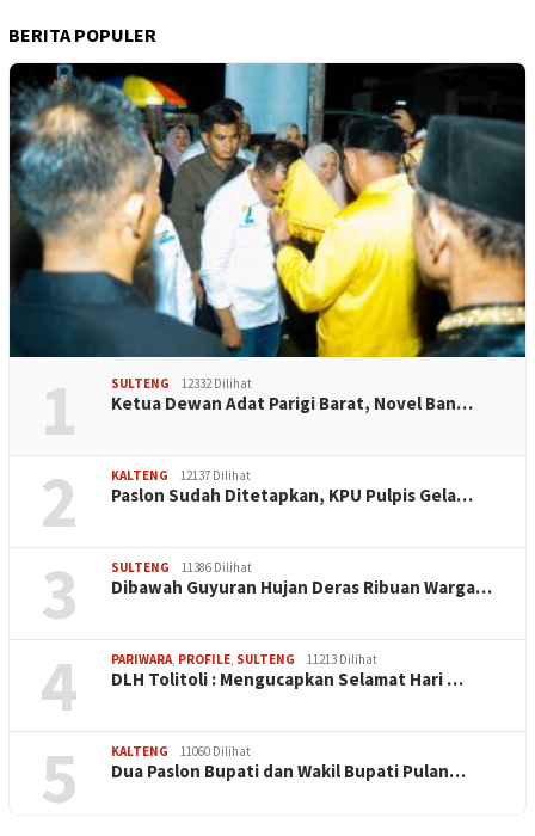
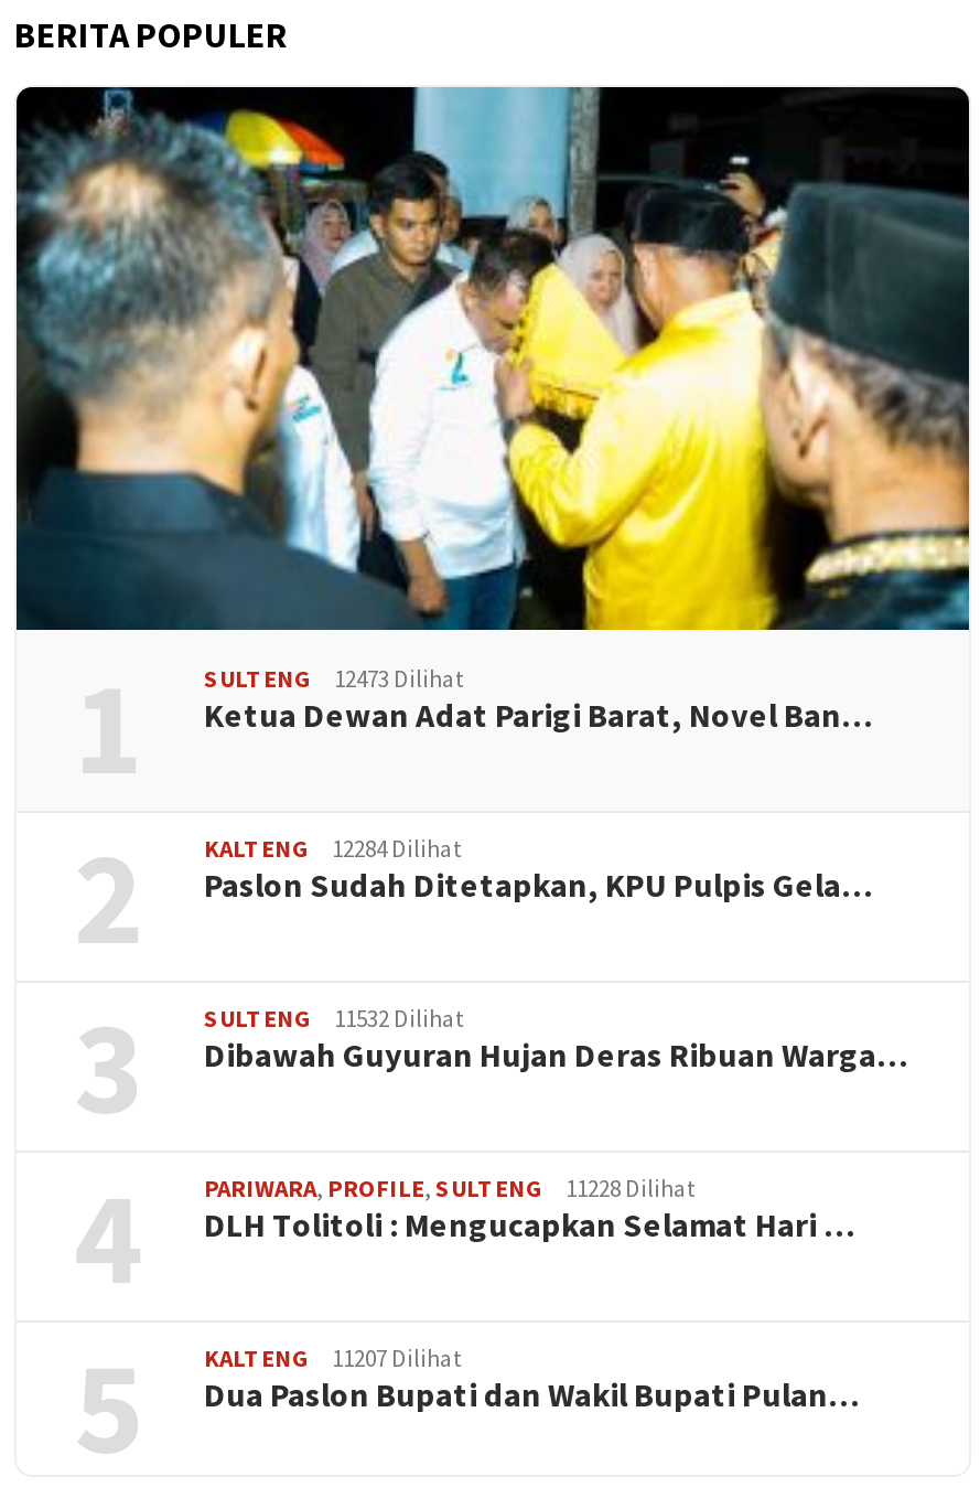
[111,375,252,392] SULTENG 12332 Dilihat -> [204,663,464,694] SULTENG 12473 Dilihat
[111,467,251,484] KALTENG 12137 Dilihat -> [204,833,462,864] KALTENG 12284 Dilihat
[111,559,252,576] SULTENG 11386 Dilihat -> [204,1003,464,1034] SULTENG 11532 Dilihat
[111,651,377,668] PARIWARA, PROFILE, SULTENG 11213 Dilihat -> [204,1173,696,1204] PARIWARA, PROFILE, SULTENG 11228 Dilihat
[111,743,251,760] KALTENG 11060 Dilihat -> [204,1343,462,1374] KALTENG 11207 Dilihat

